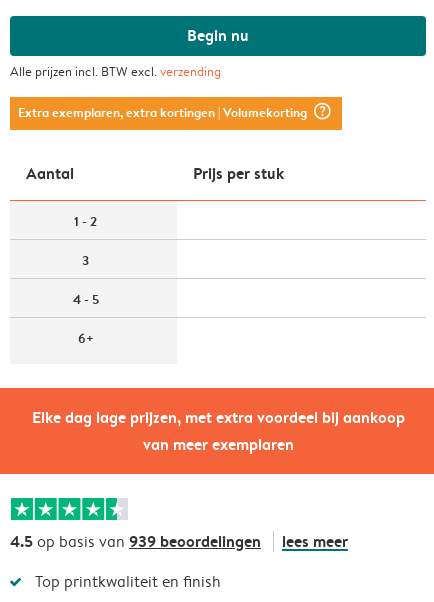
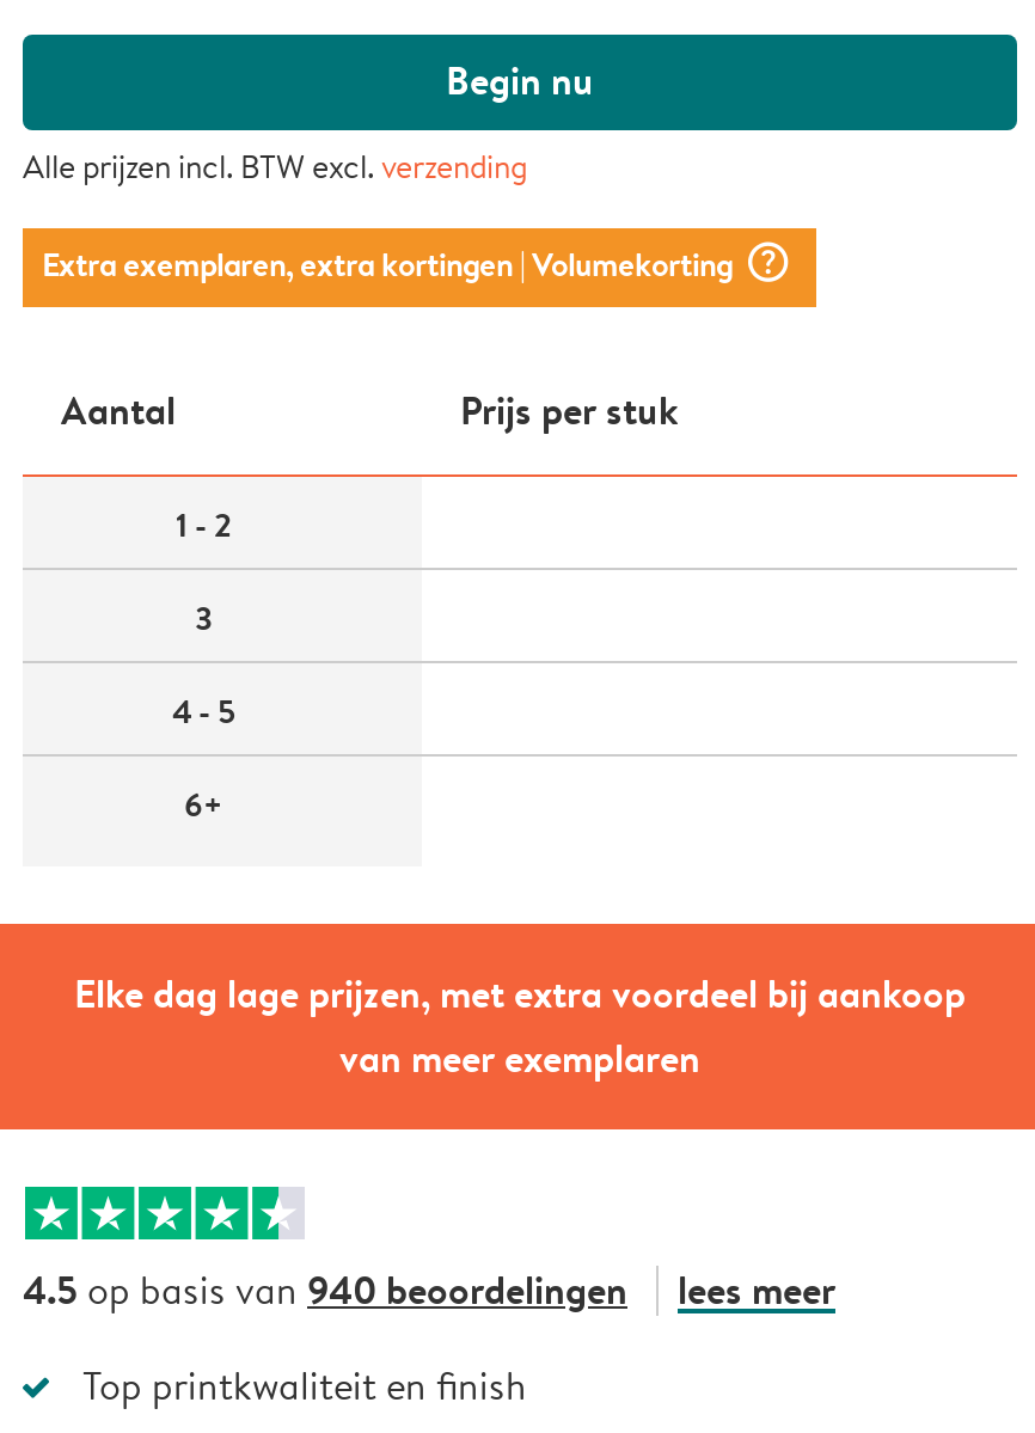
[10,530,261,552] 4.5 op basis van 939 beoordelingen -> [23,1263,627,1316] 4.5 op basis van 940 beoordelingen

